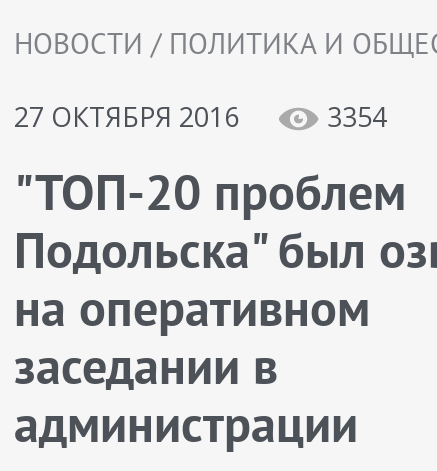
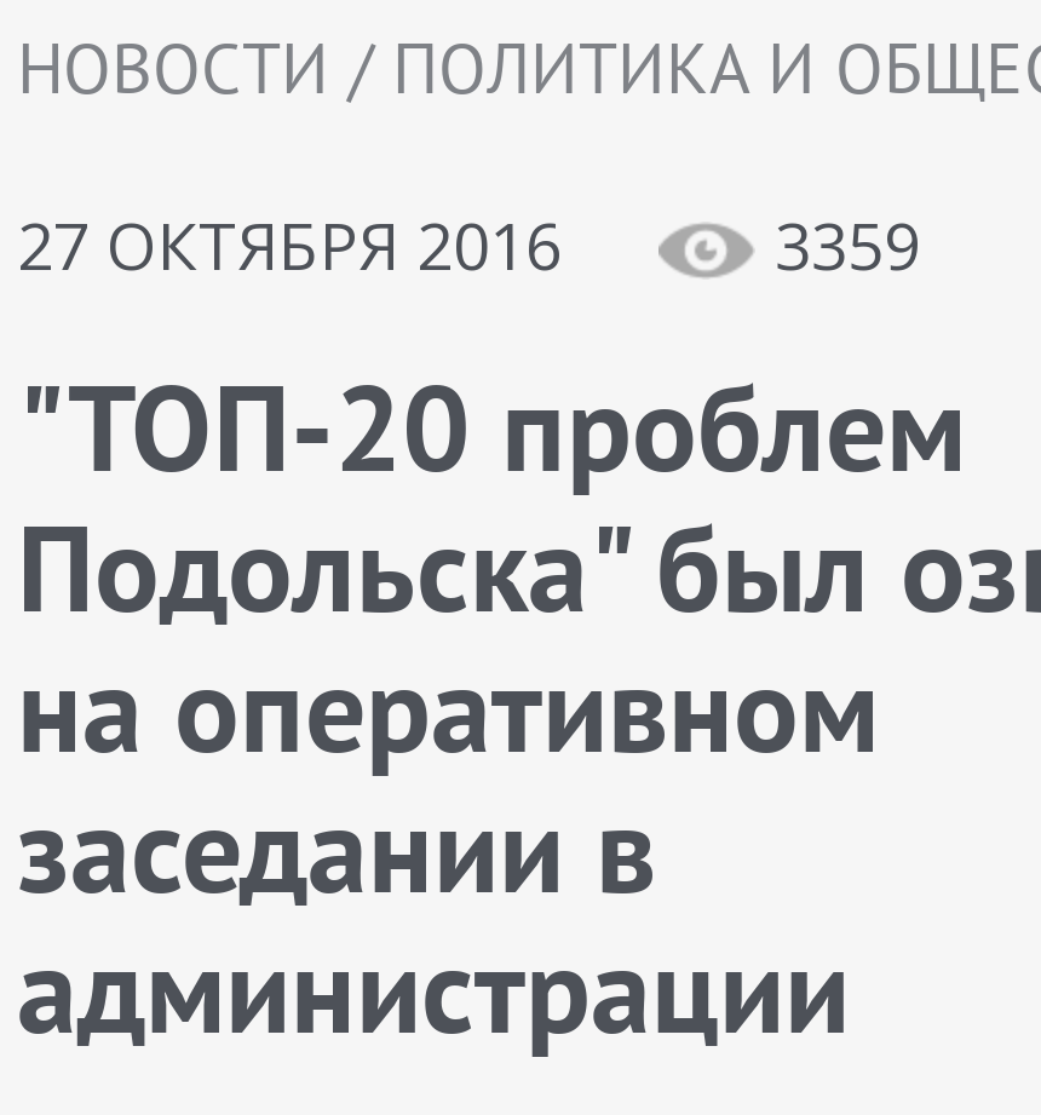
[14,98,387,135] 27 ОКТЯБРЯ 2016 3354 -> [17,201,920,290] 27 ОКТЯБРЯ 2016 3359

